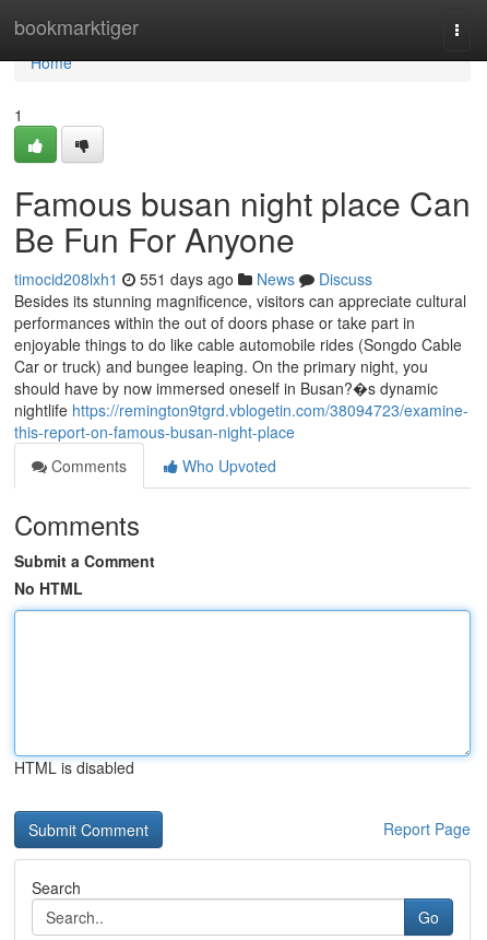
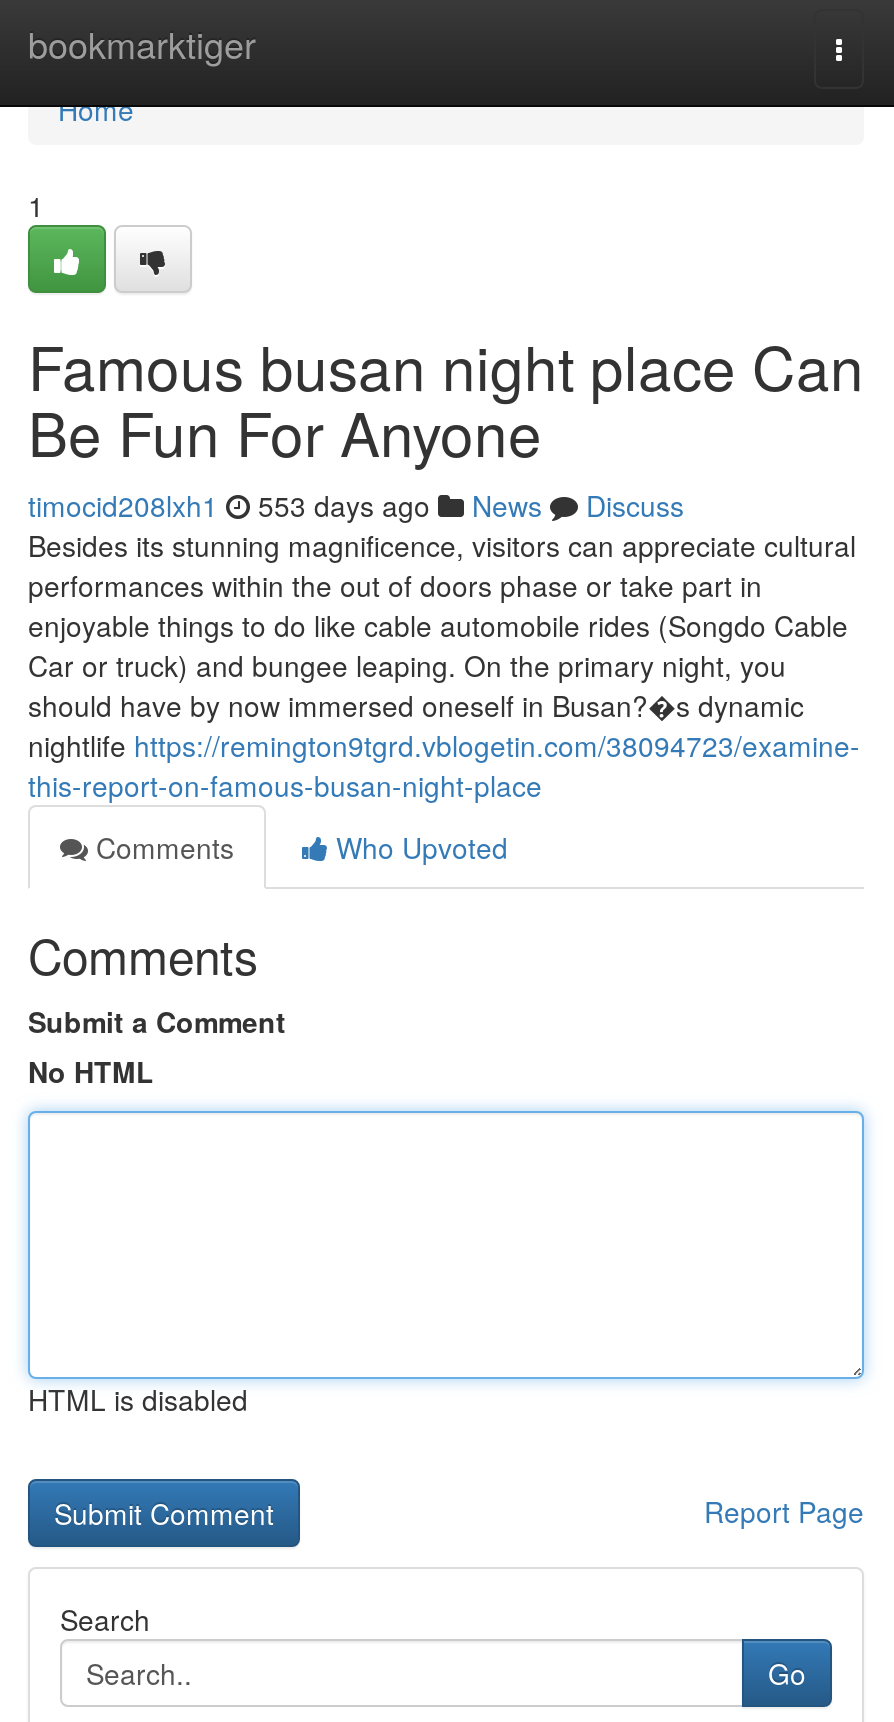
[14,268,372,290] timocid208lxh1 551 days ago News Discuss -> [28,485,684,525] timocid208lxh1 553 days ago News Discuss

